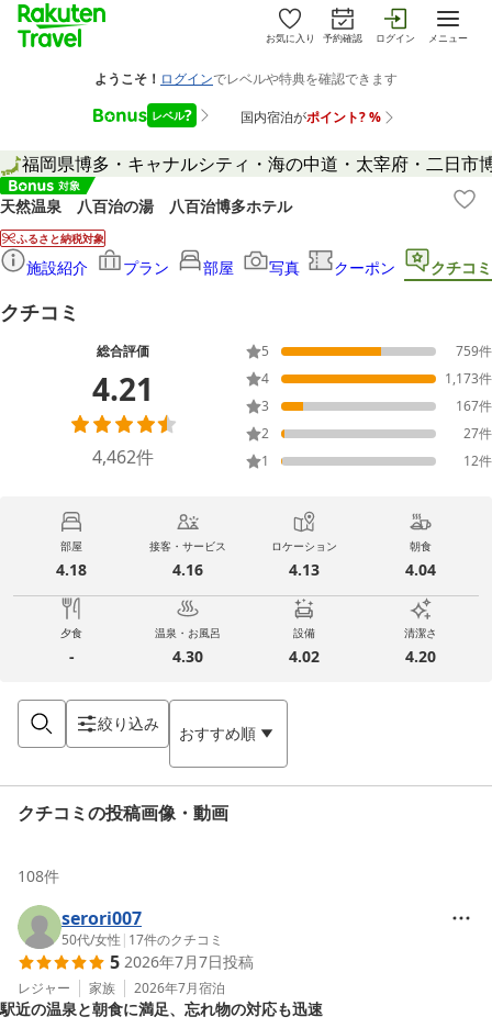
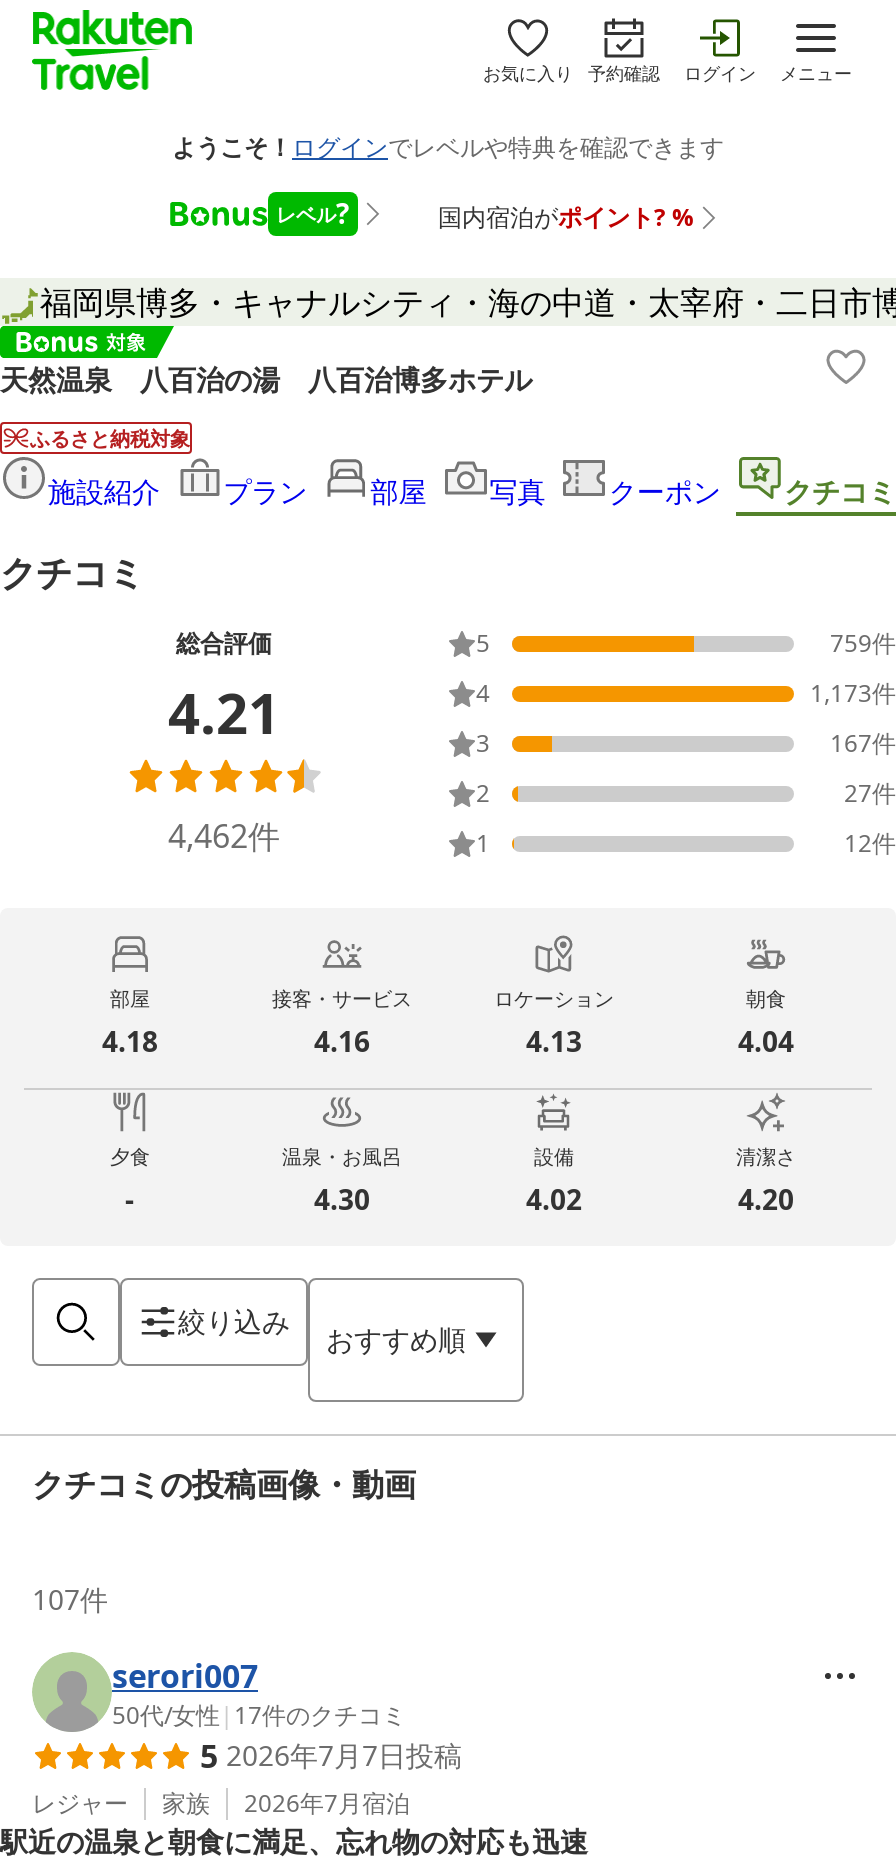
[18,865,59,886] 108件 -> [32,1580,108,1618] 107件

